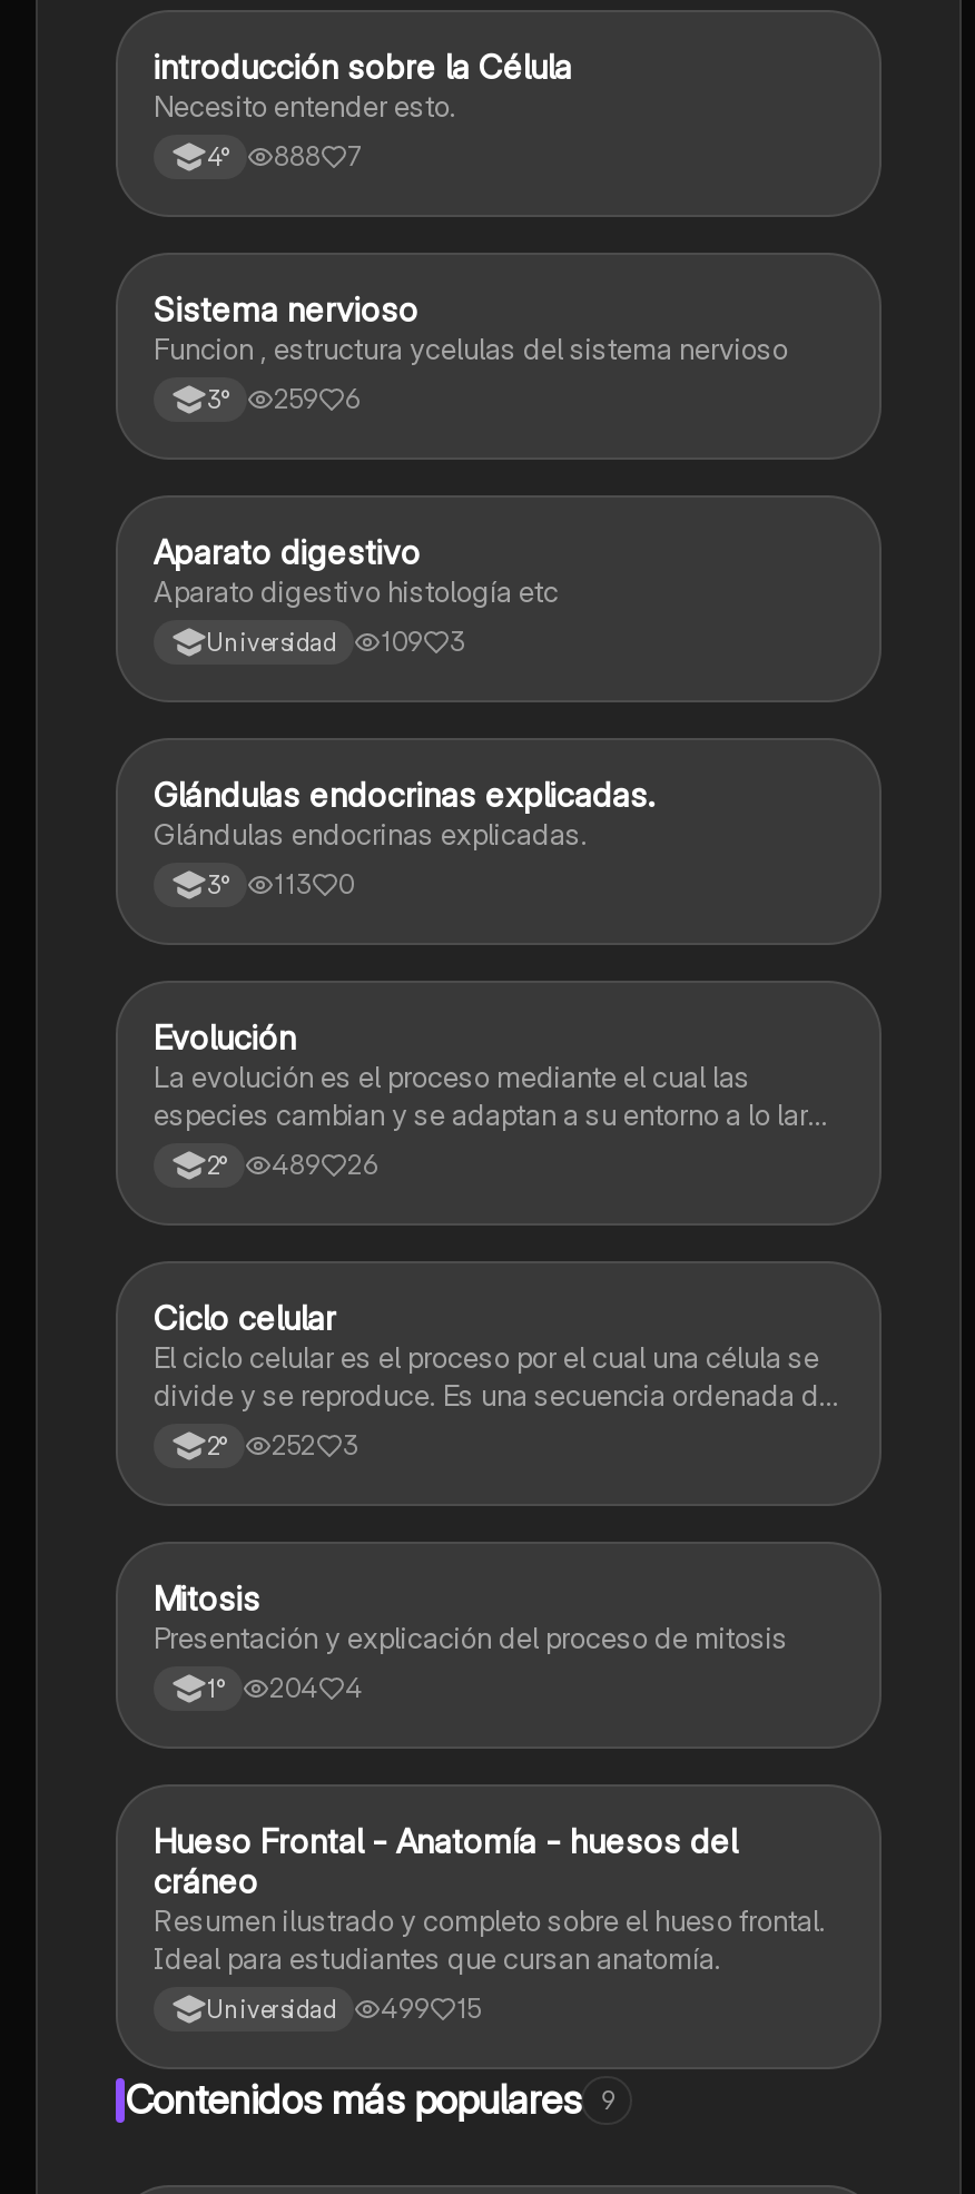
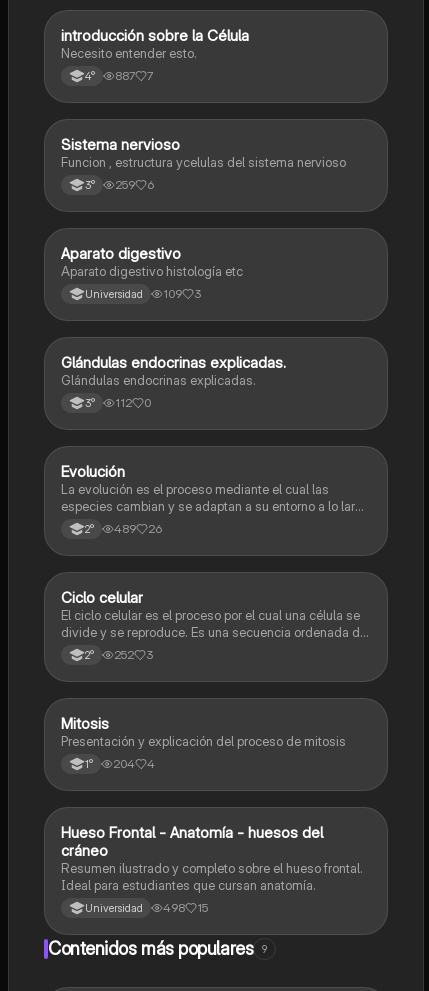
[274,139,321,173] 888 -> [115,68,135,83] 887
[274,867,312,901] 113 -> [115,395,132,410] 112
[207,1991,481,2025] Universidad 499 15 -> [85,900,208,915] Universidad 498 15

